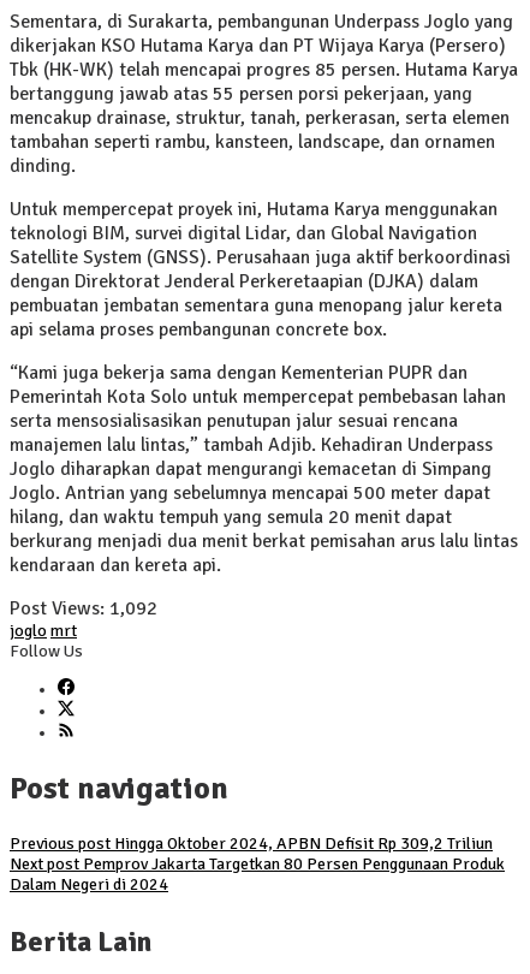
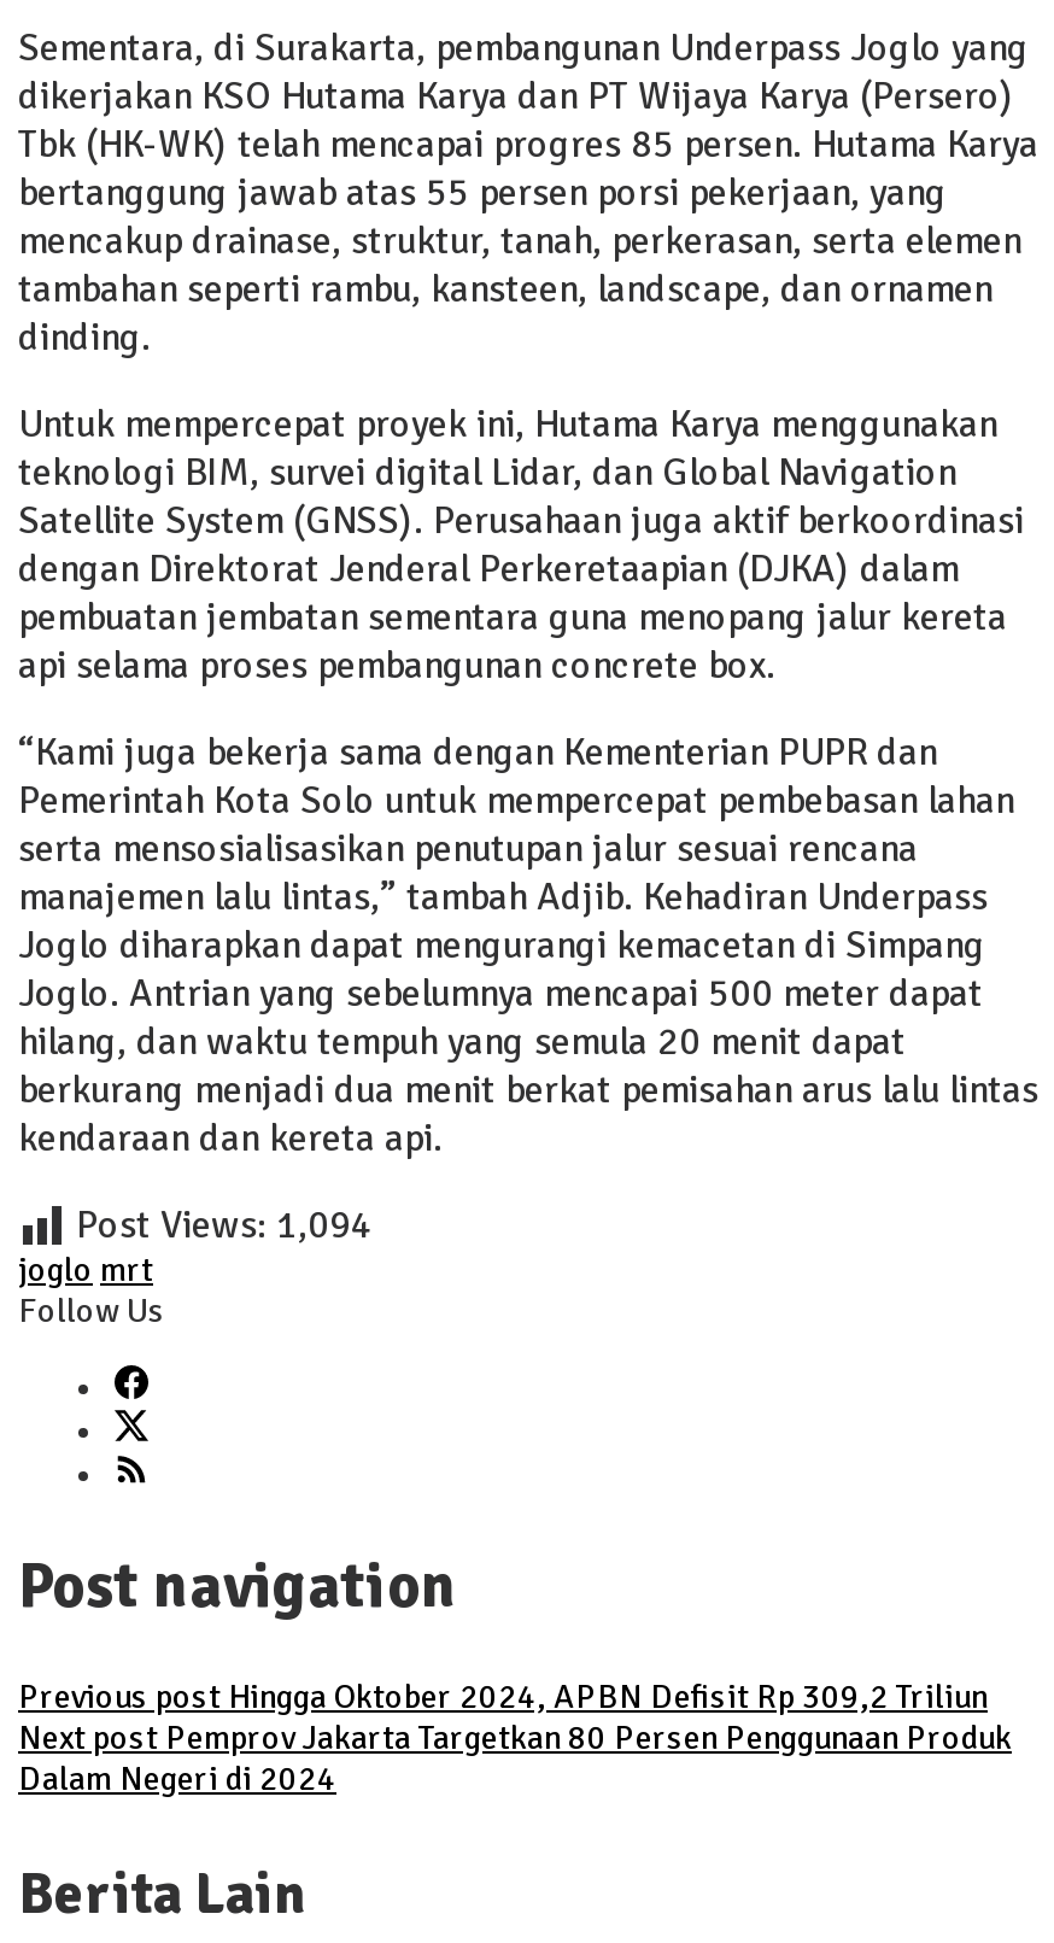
[10,597,157,621] Post Views: 1,092 -> [76,1202,373,1250] Post Views: 1,094

